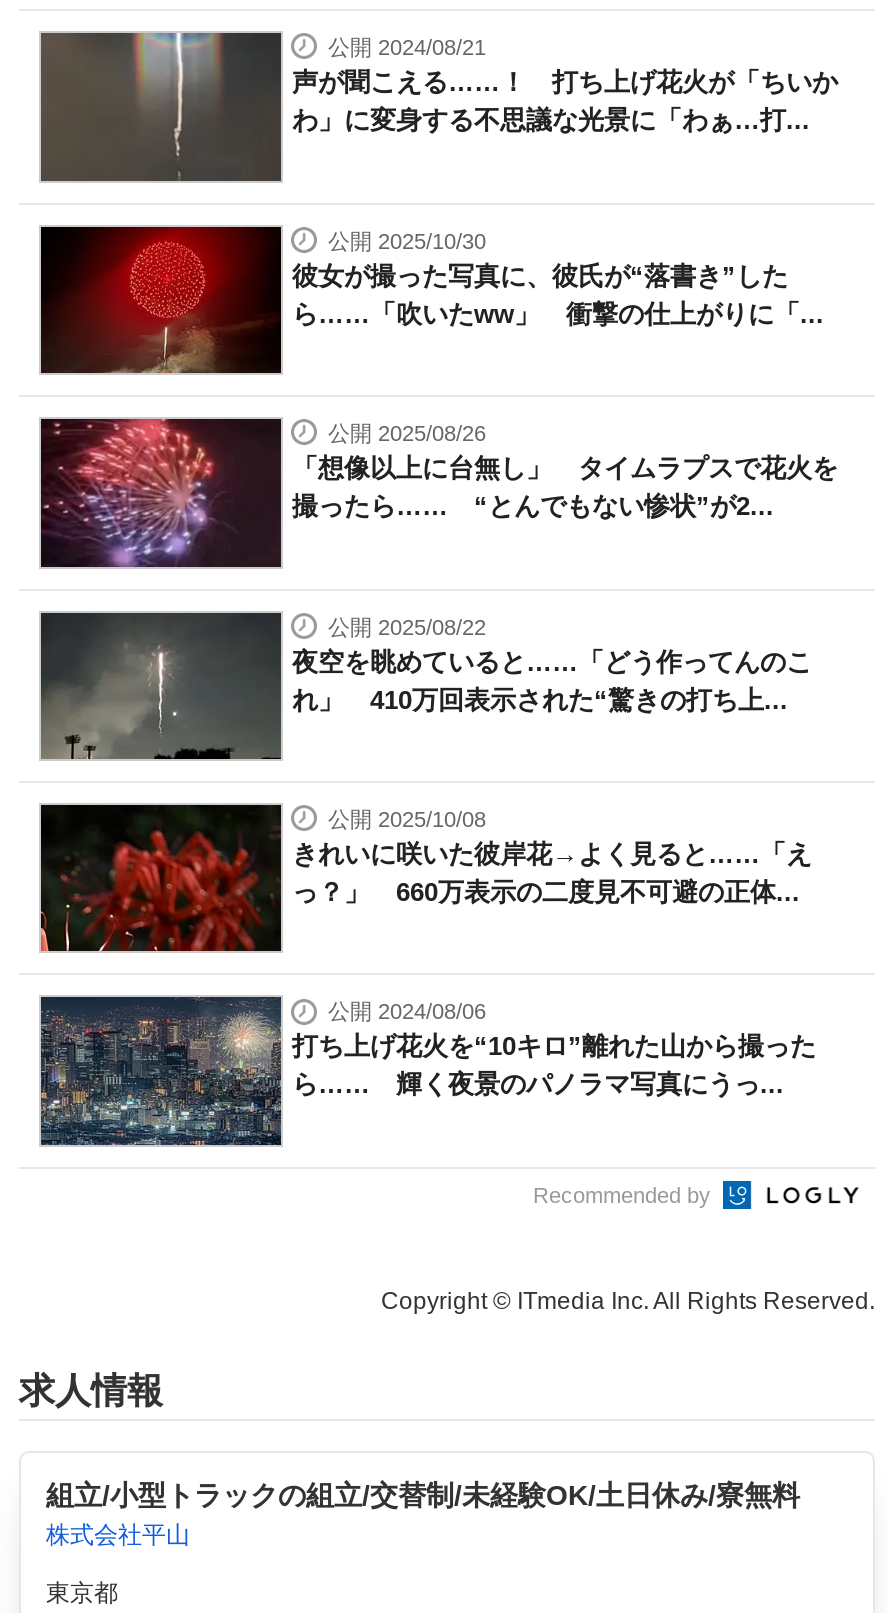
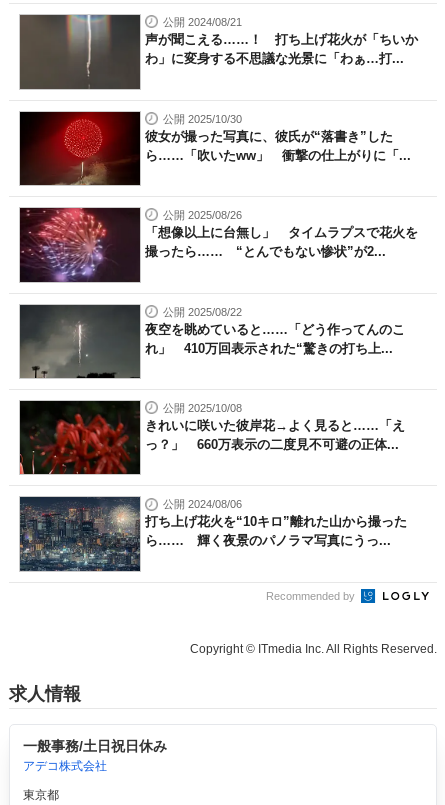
[46,1480,800,1550] 組立/小型トラックの組立/交替制/未経験OK/土日休み/寮無料 | 株式会社平山 -> [22,738,166,773] 一般事務/土日祝日休み | アデコ株式会社

